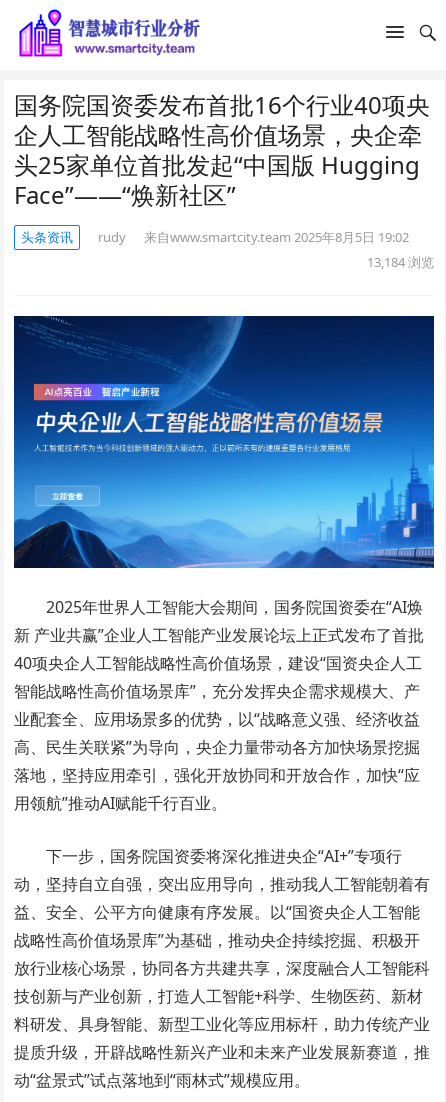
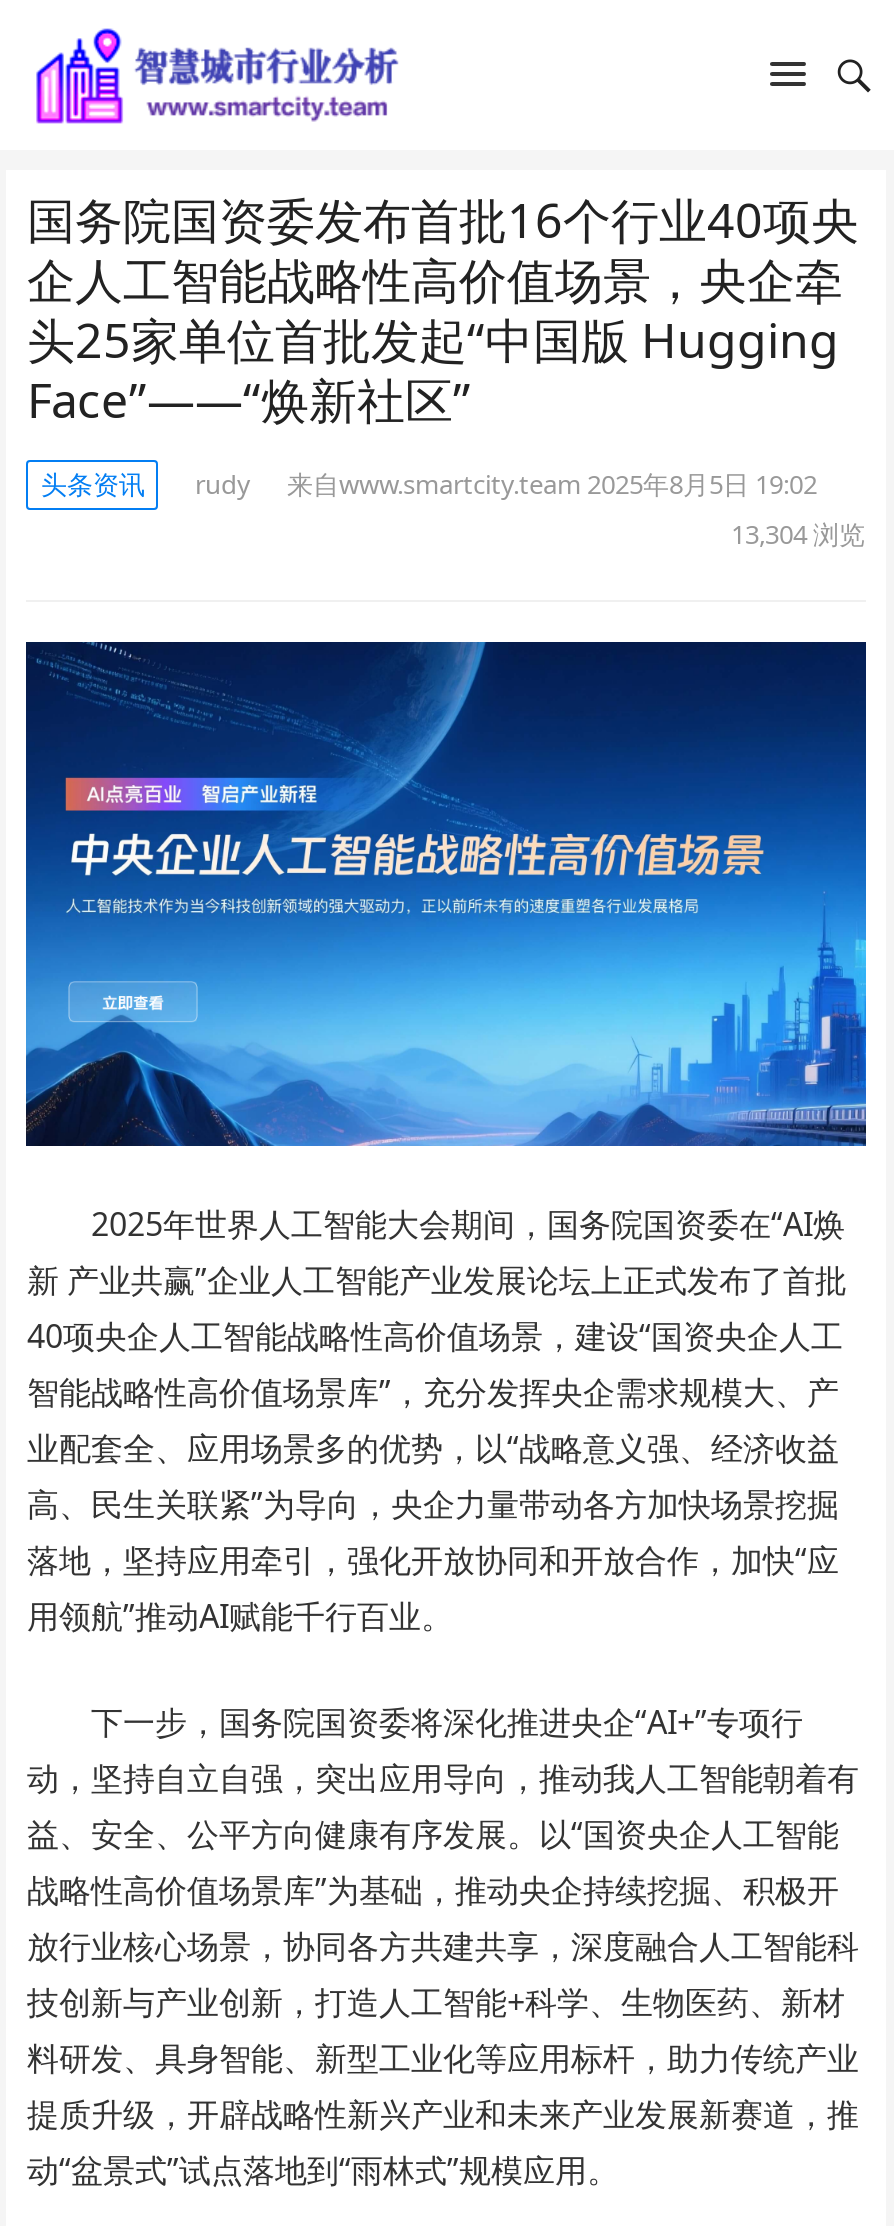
[366,253,433,271] 13,184浏览 -> [731,516,865,552] 13,304浏览

